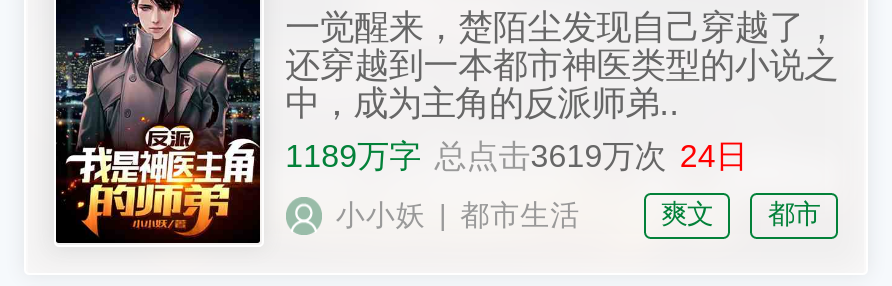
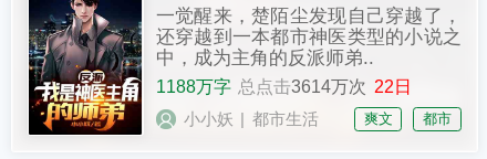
[285,140,748,174] 1189万字 总点击3619万次 24日 -> [156,77,412,96] 1188万字 总点击3614万次 22日

